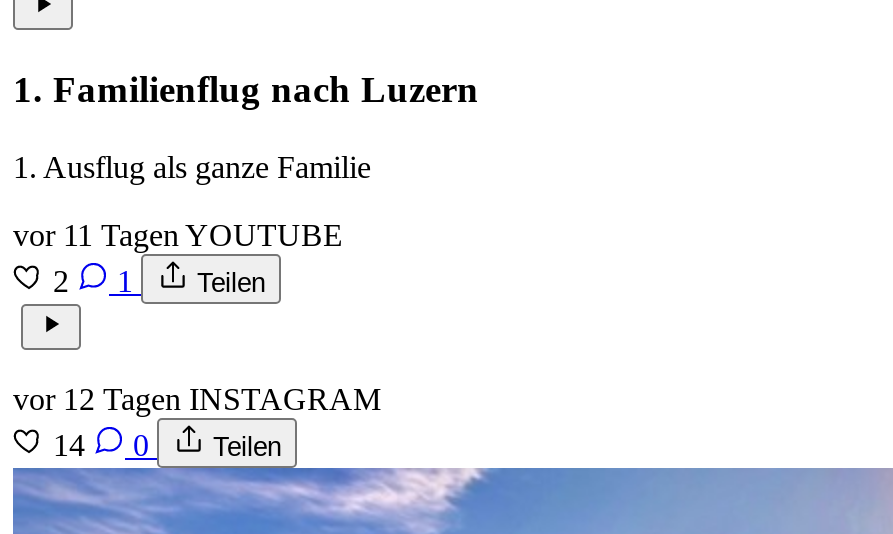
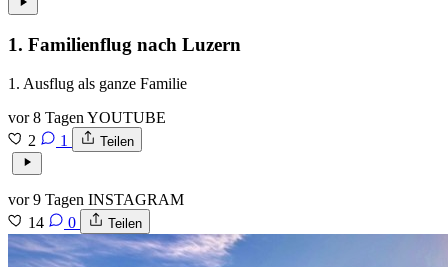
[13,218,343,252] vor 11 Tagen YOUTUBE -> [8,109,166,126] vor 8 Tagen YOUTUBE
[13,382,381,416] vor 12 Tagen INSTAGRAM -> [8,191,184,208] vor 9 Tagen INSTAGRAM

